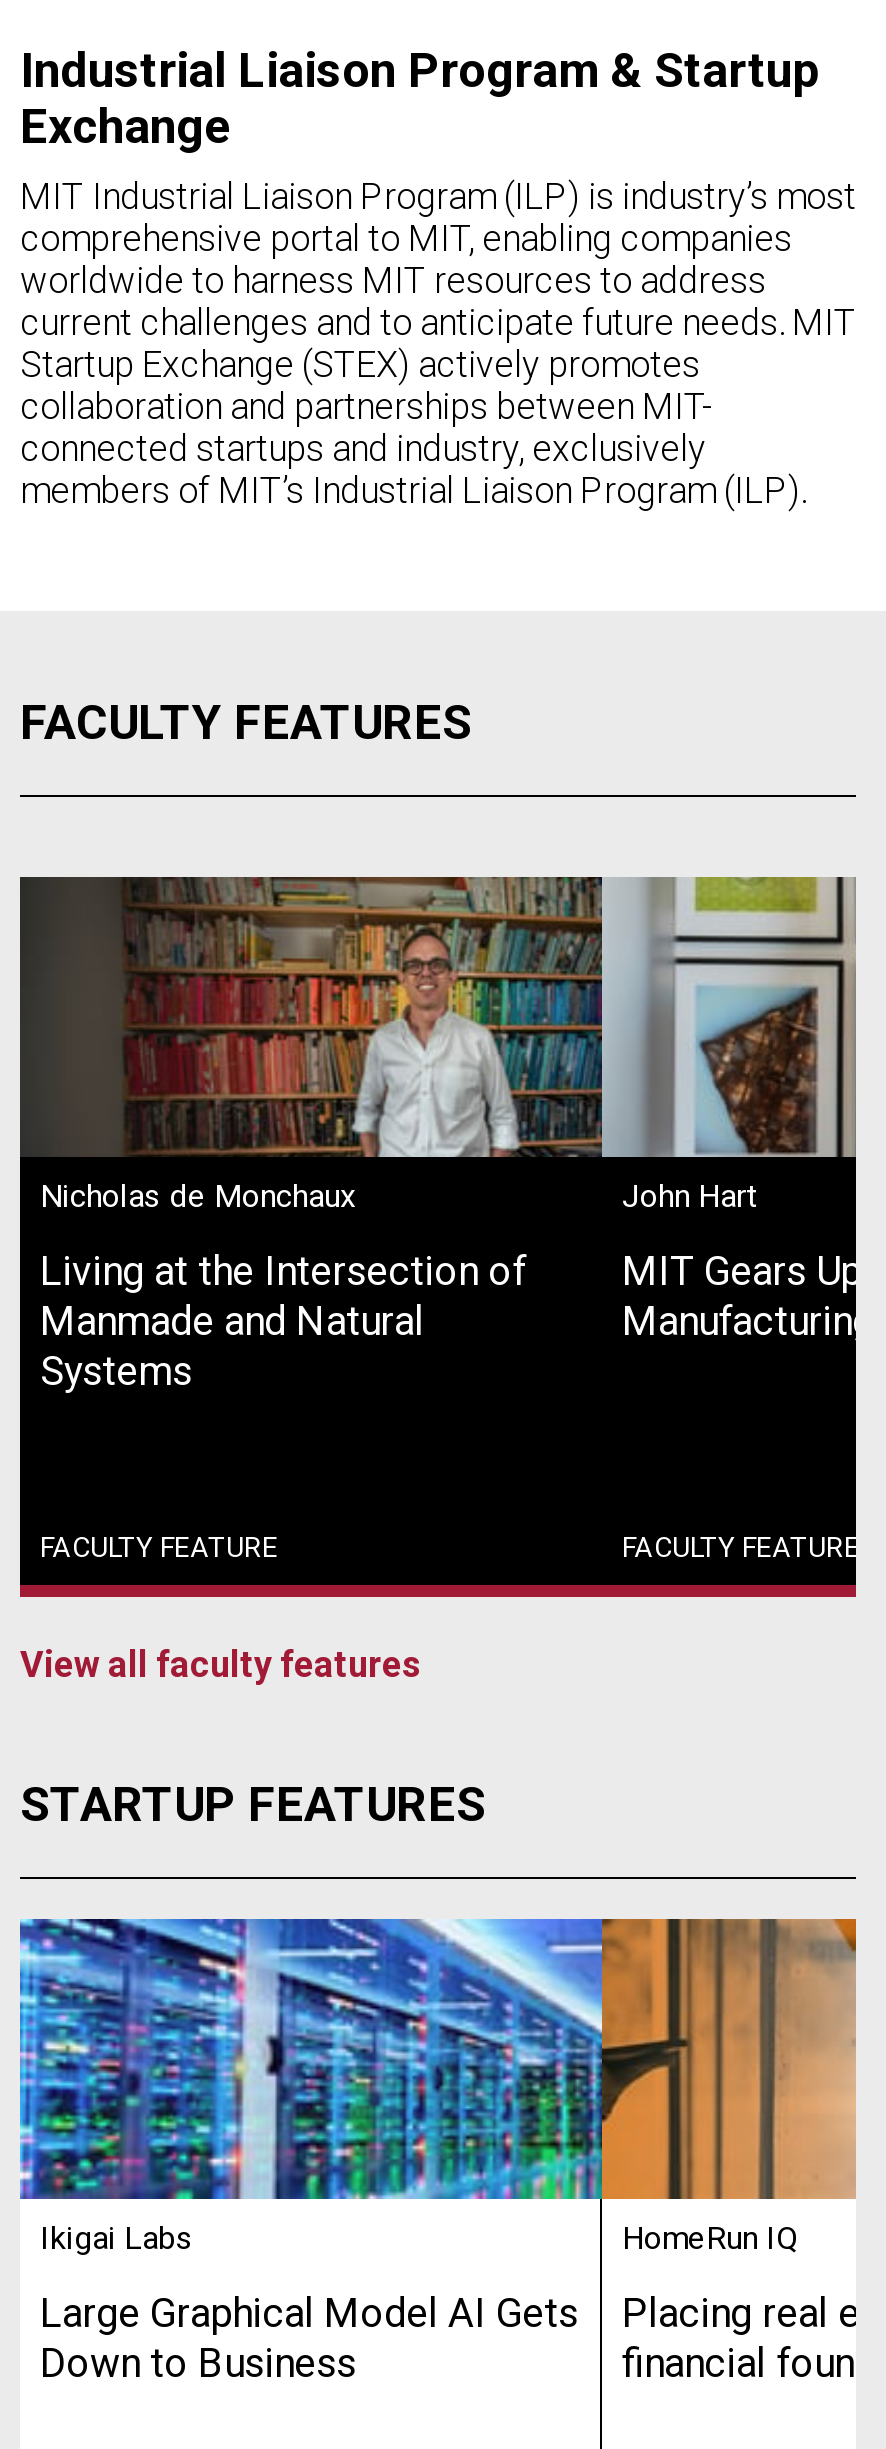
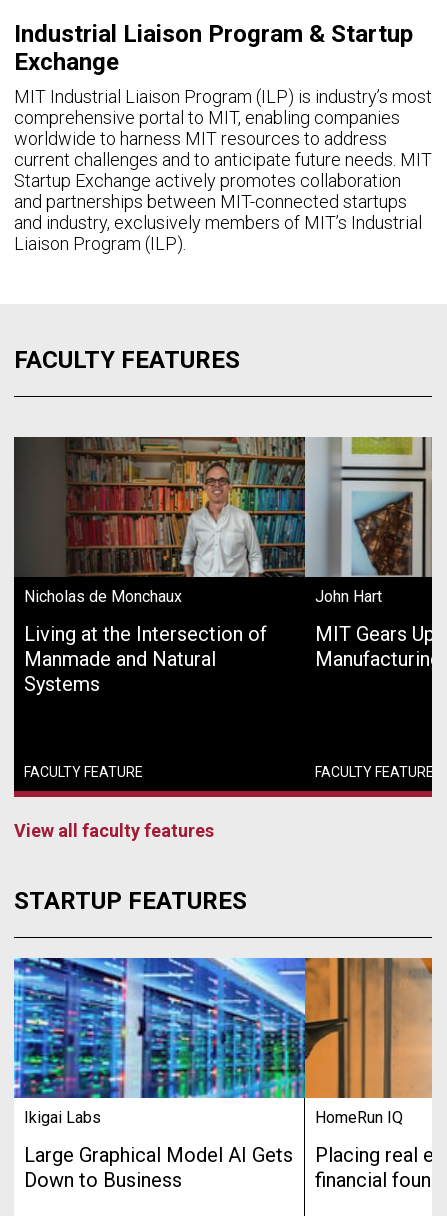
[20,343,806,511] Startup Exchange (STEX) actively promotes | collaboration and partnerships between MIT- | connected startups and industry, exclusively | members of MIT’s Industrial Liaison Program (ILP). -> [14,170,422,254] Startup Exchange actively promotes collaboration | and partnerships between MIT-connected startups | and industry, exclusively members of MIT’s Industrial | Liaison Program (ILP).

